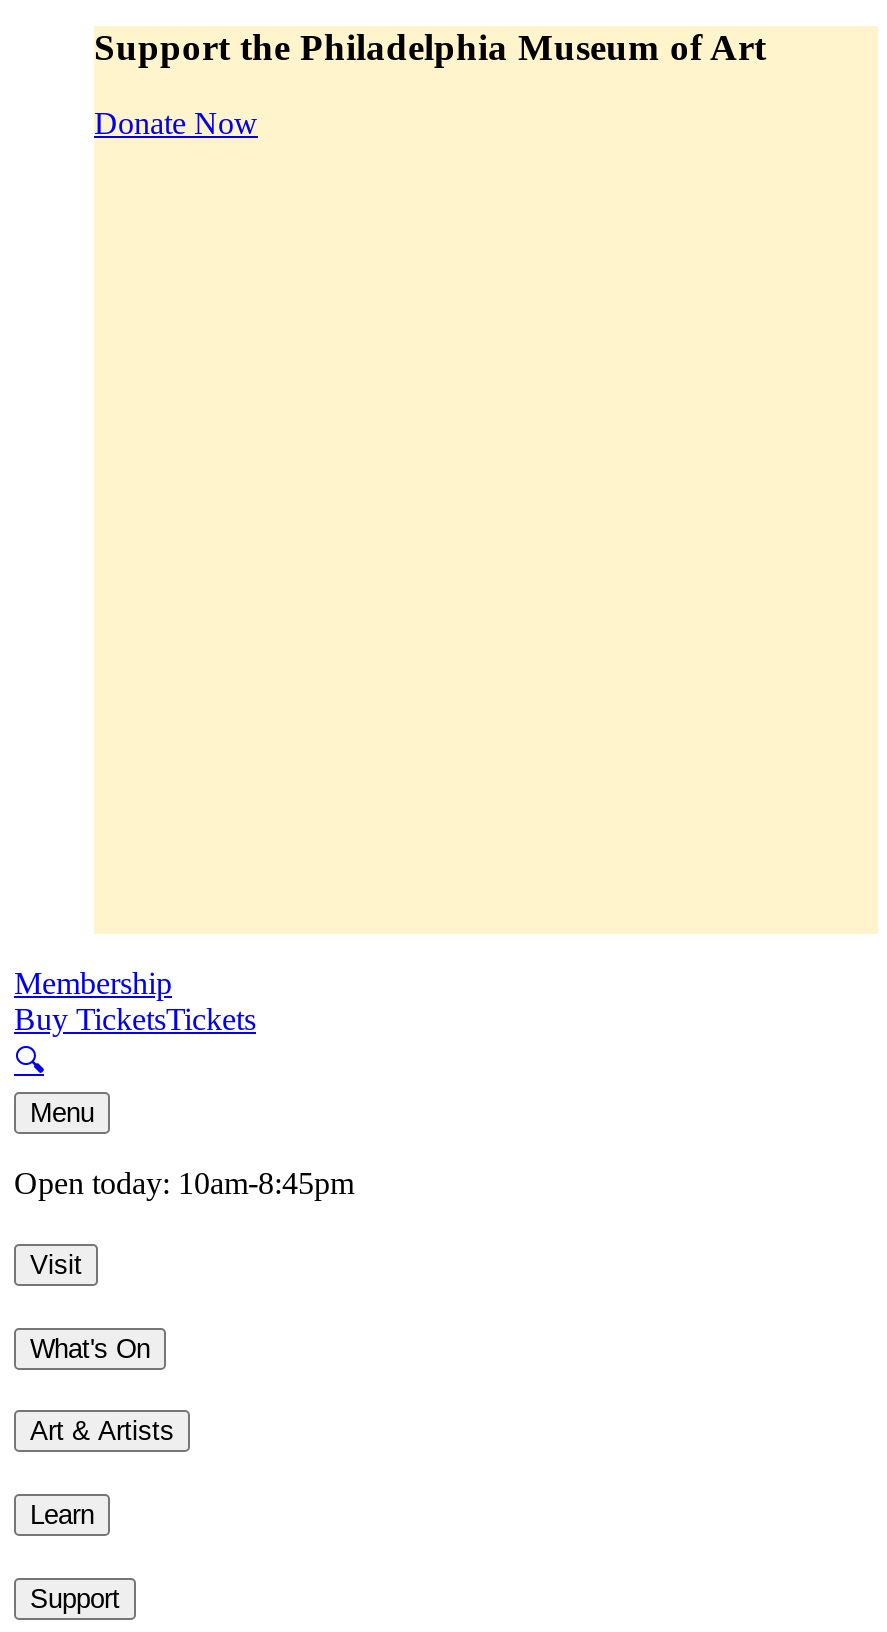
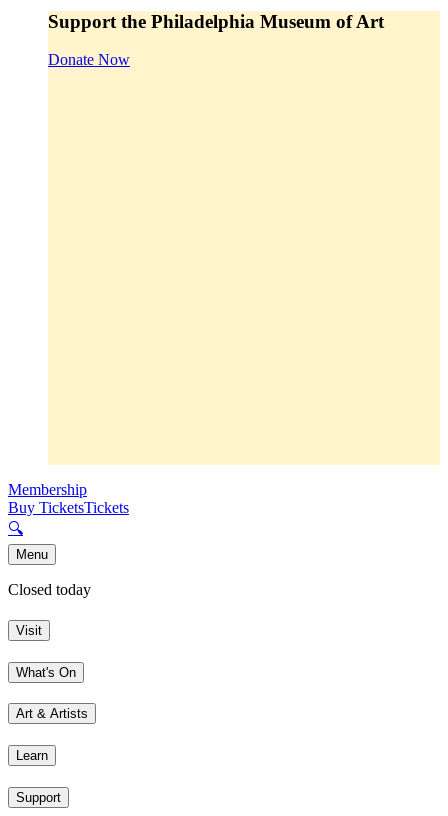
[14,1167,354,1201] Open today: 10am-8:45pm -> [8,581,91,598] Closed today

